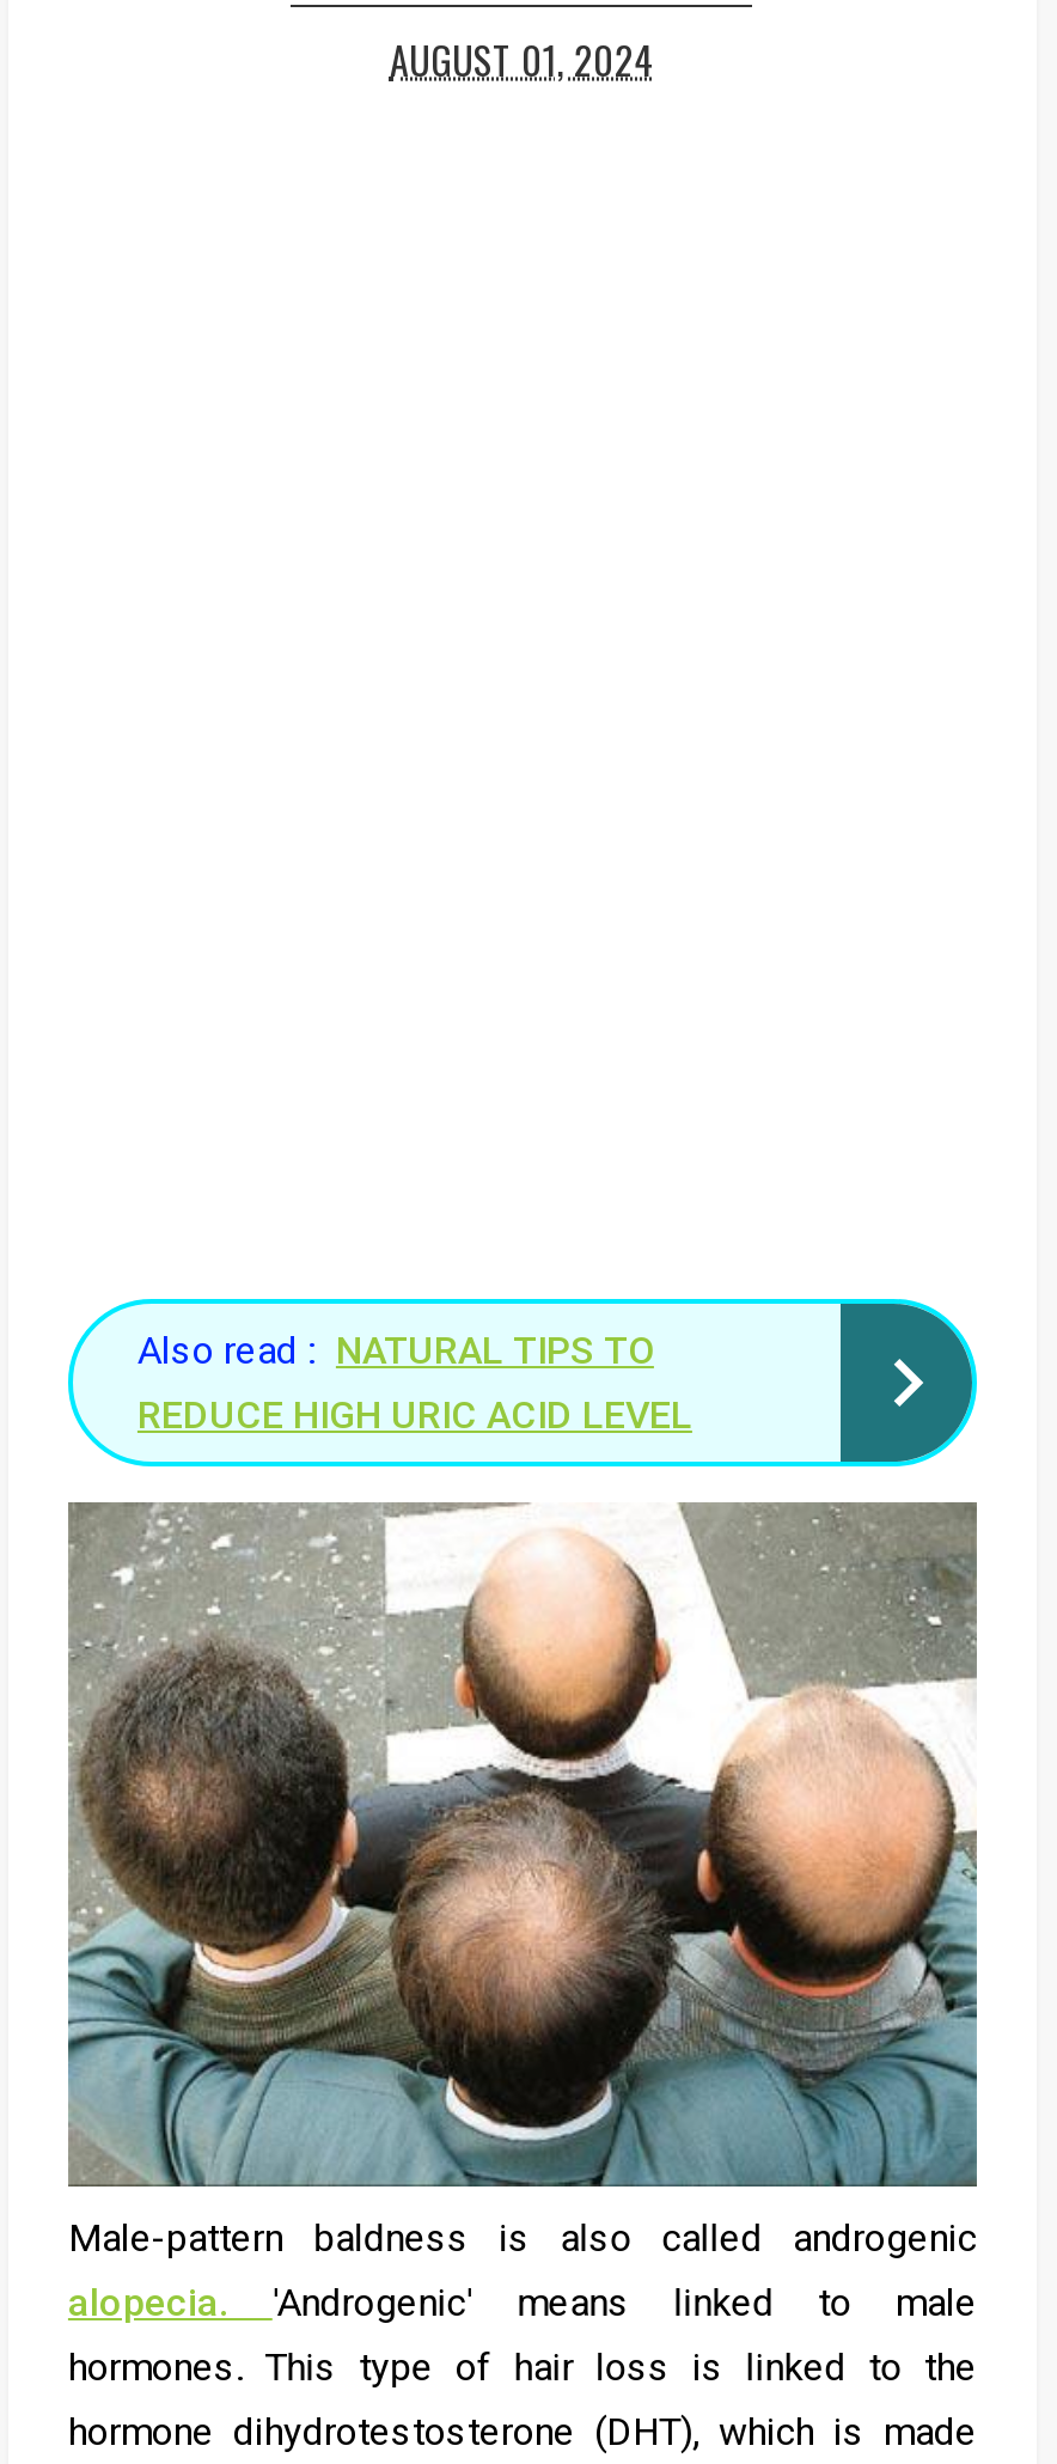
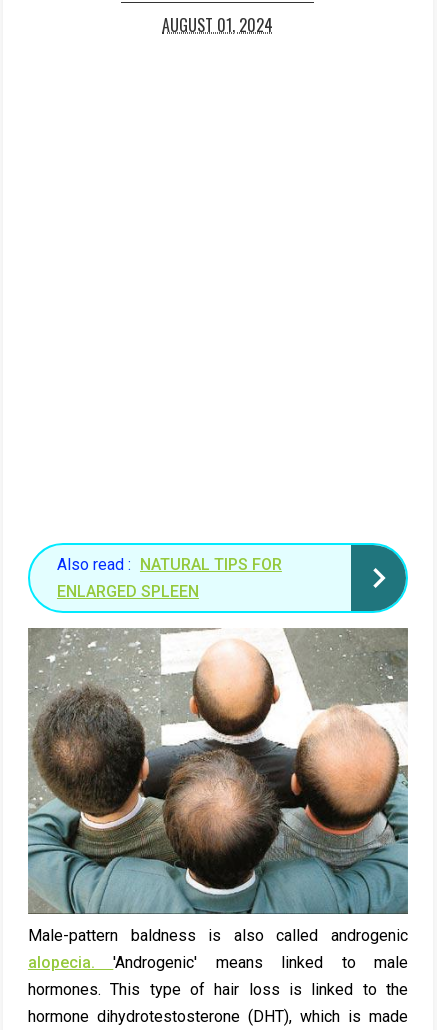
[138,1328,692,1438] Also read : NATURAL TIPS TO | REDUCE HIGH URIC ACID LEVEL -> [57,555,282,601] Also read : NATURAL TIPS FOR | ENLARGED SPLEEN

